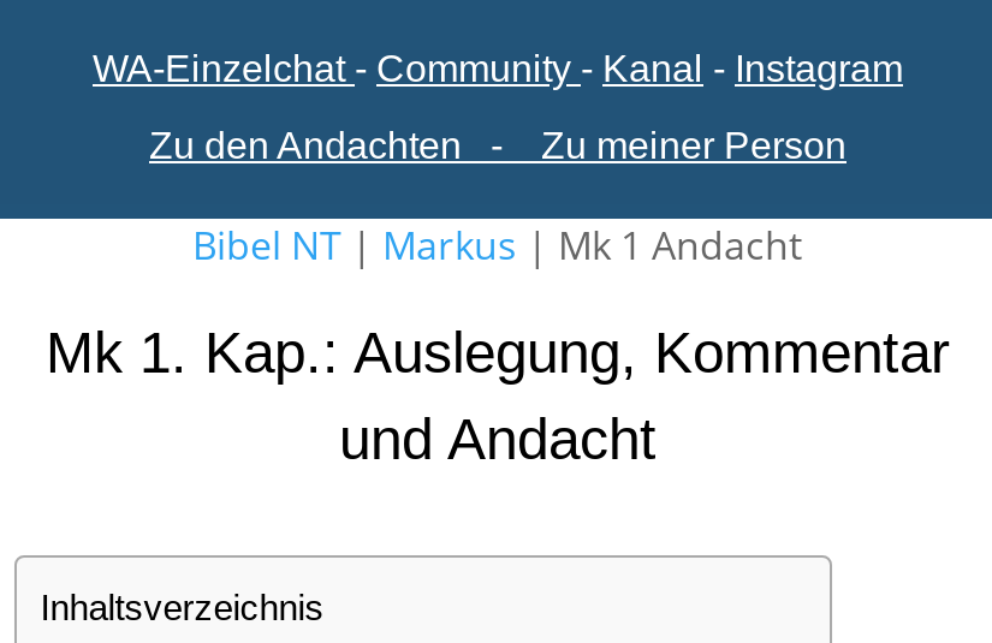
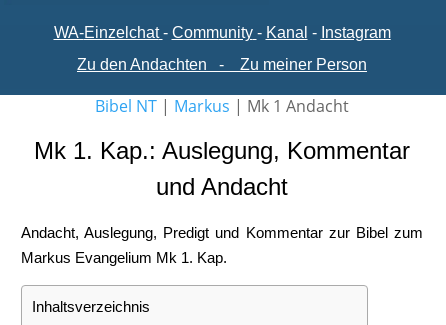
none -> [21,224,423,266] Andacht, Auslegung, Predigt und Kommentar zur Bibel zum | Markus Evangelium Mk 1. Kap.

